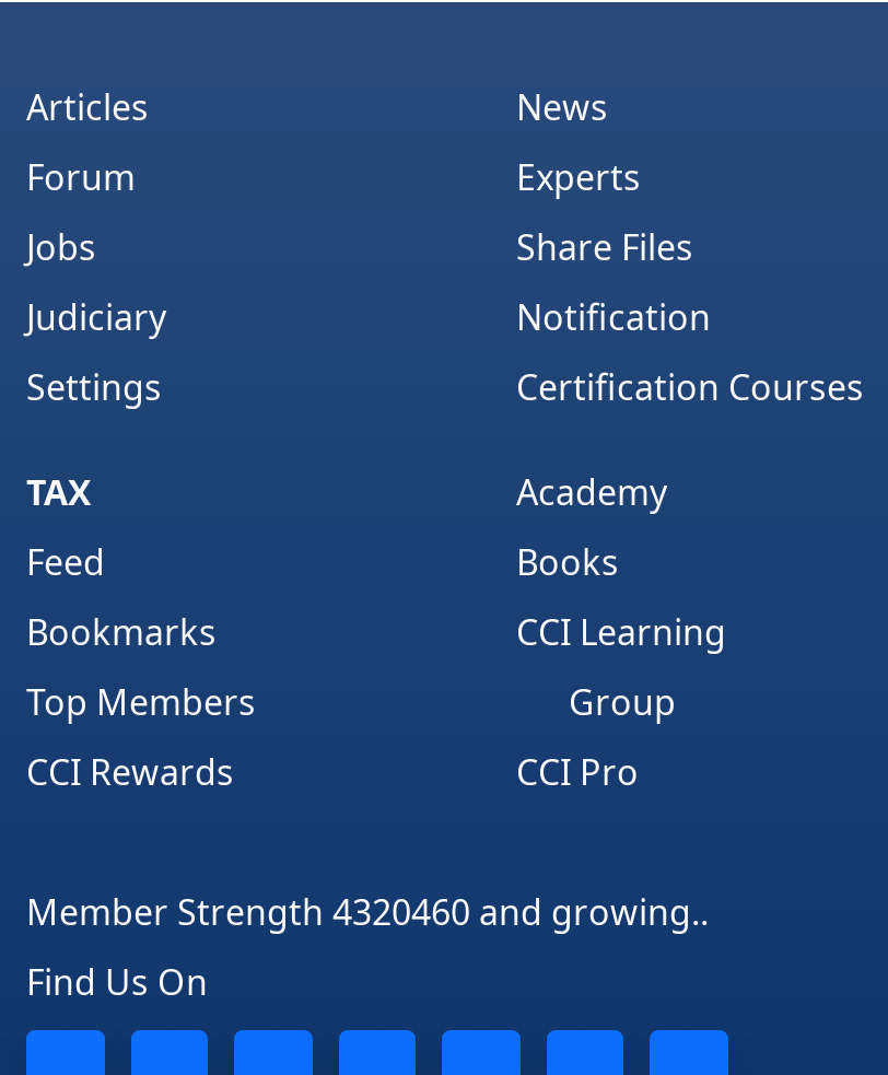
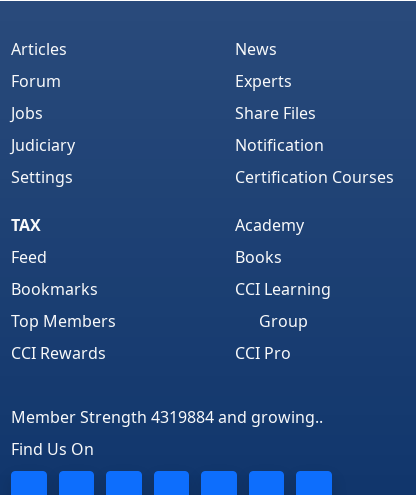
[26,888,709,936] Member Strength 4320460 and growing.. -> [11,406,323,428] Member Strength 4319884 and growing..

